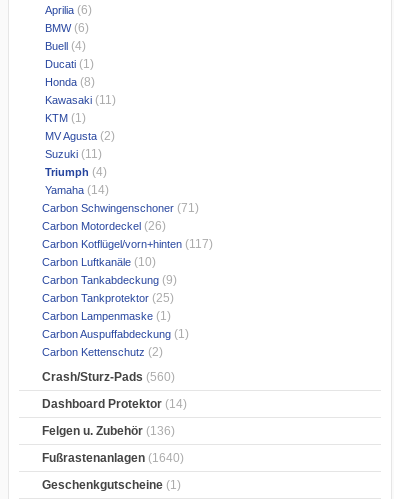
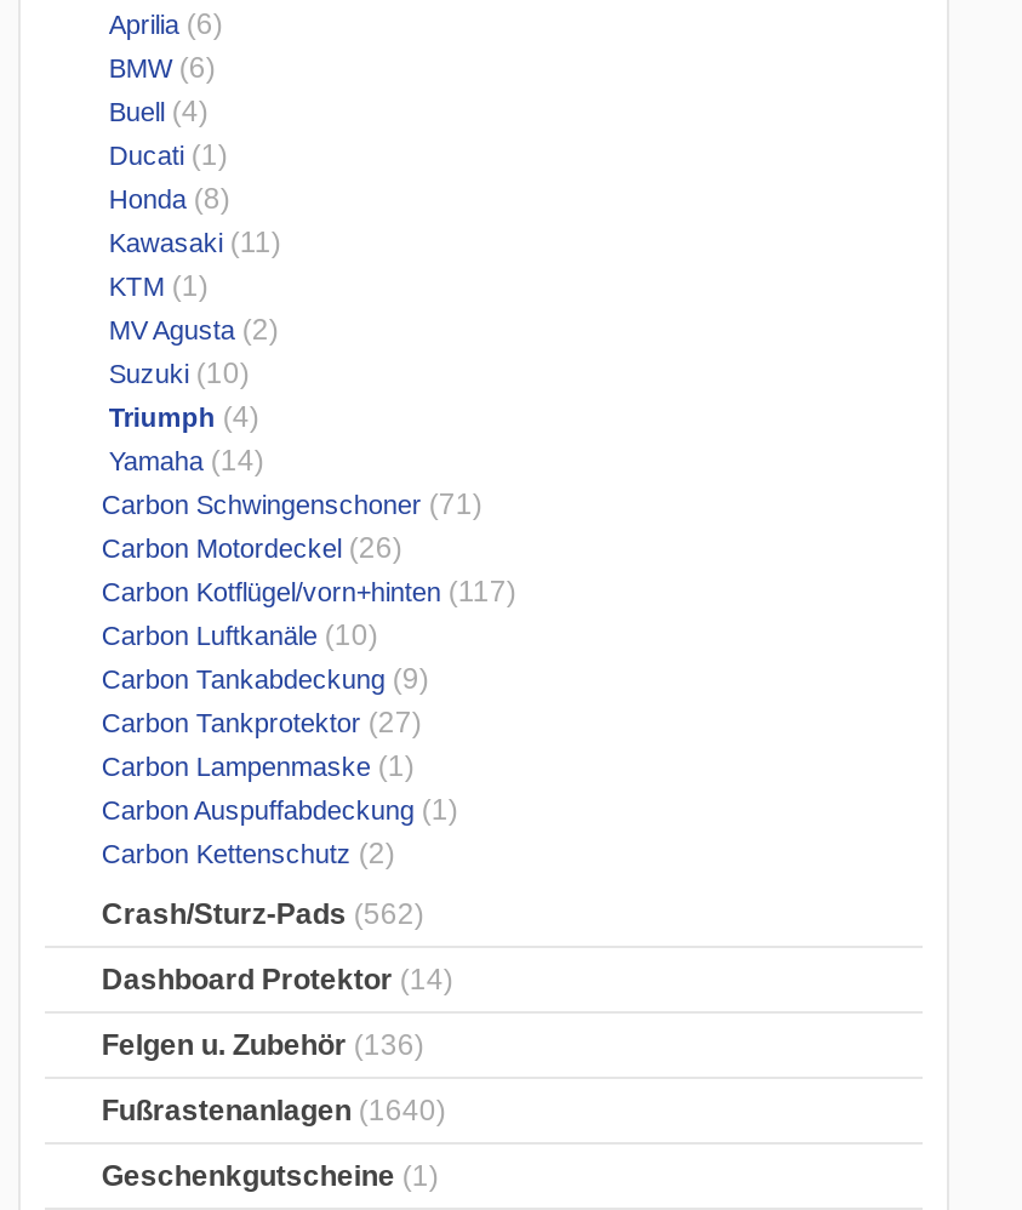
[39,147,102,161] Suzuki (11) -> [94,357,249,391] Suzuki (10)
[39,291,174,305] Carbon Tankprotektor (25) -> [94,706,422,740] Carbon Tankprotektor (27)
[42,370,175,384] Crash/Sturz-Pads (560) -> [102,897,424,931] Crash/Sturz-Pads (562)

